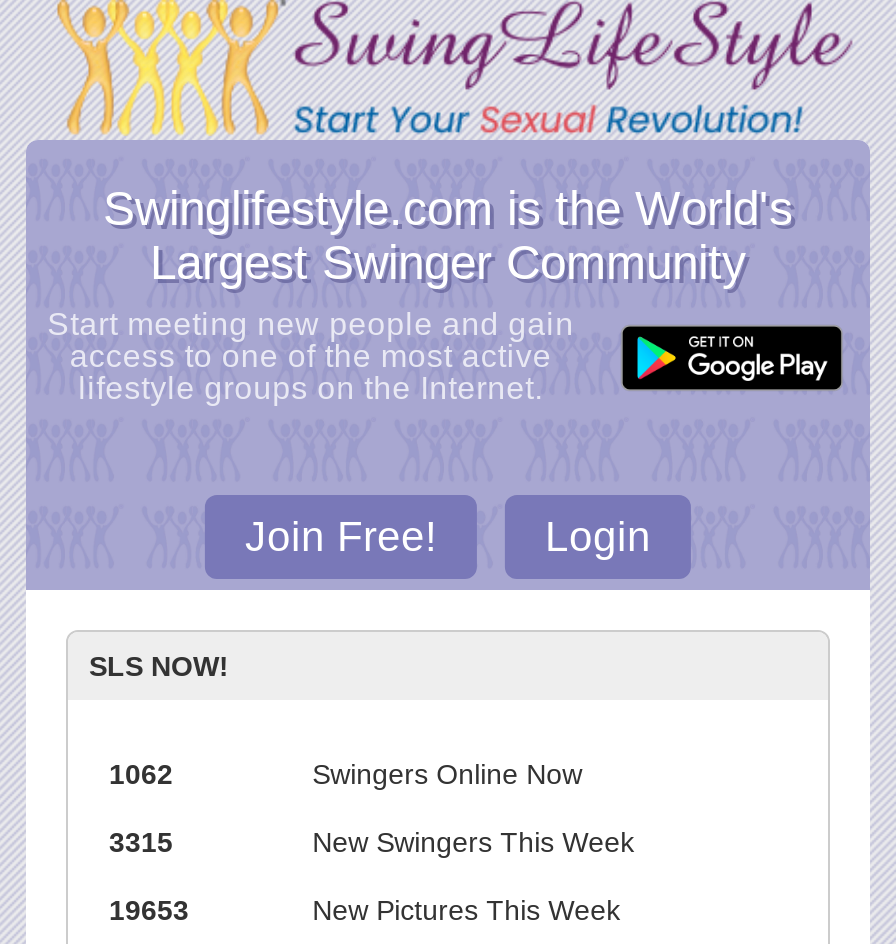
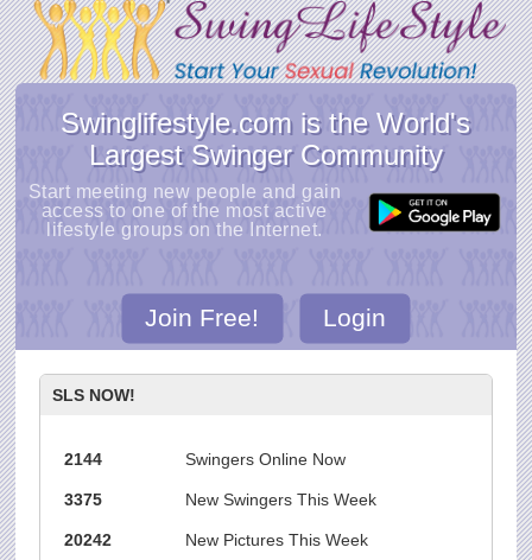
[109,757,173,789] 1062 -> [65,449,103,468] 2144
[109,825,173,857] 3315 -> [65,490,103,509] 3375
[109,893,189,925] 19653 -> [65,530,112,549] 20242

